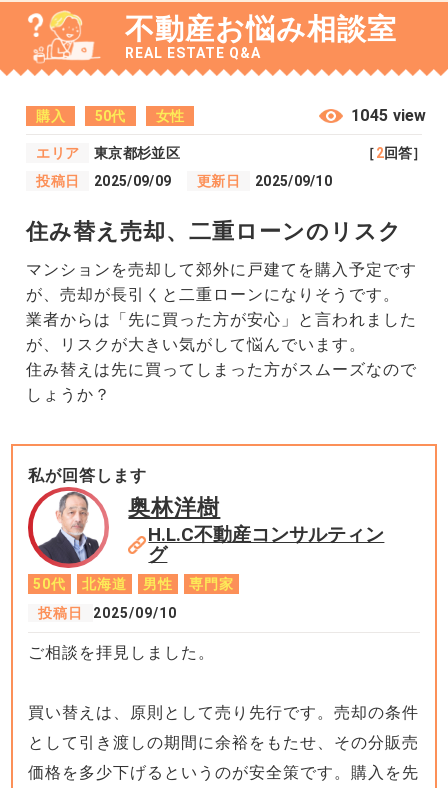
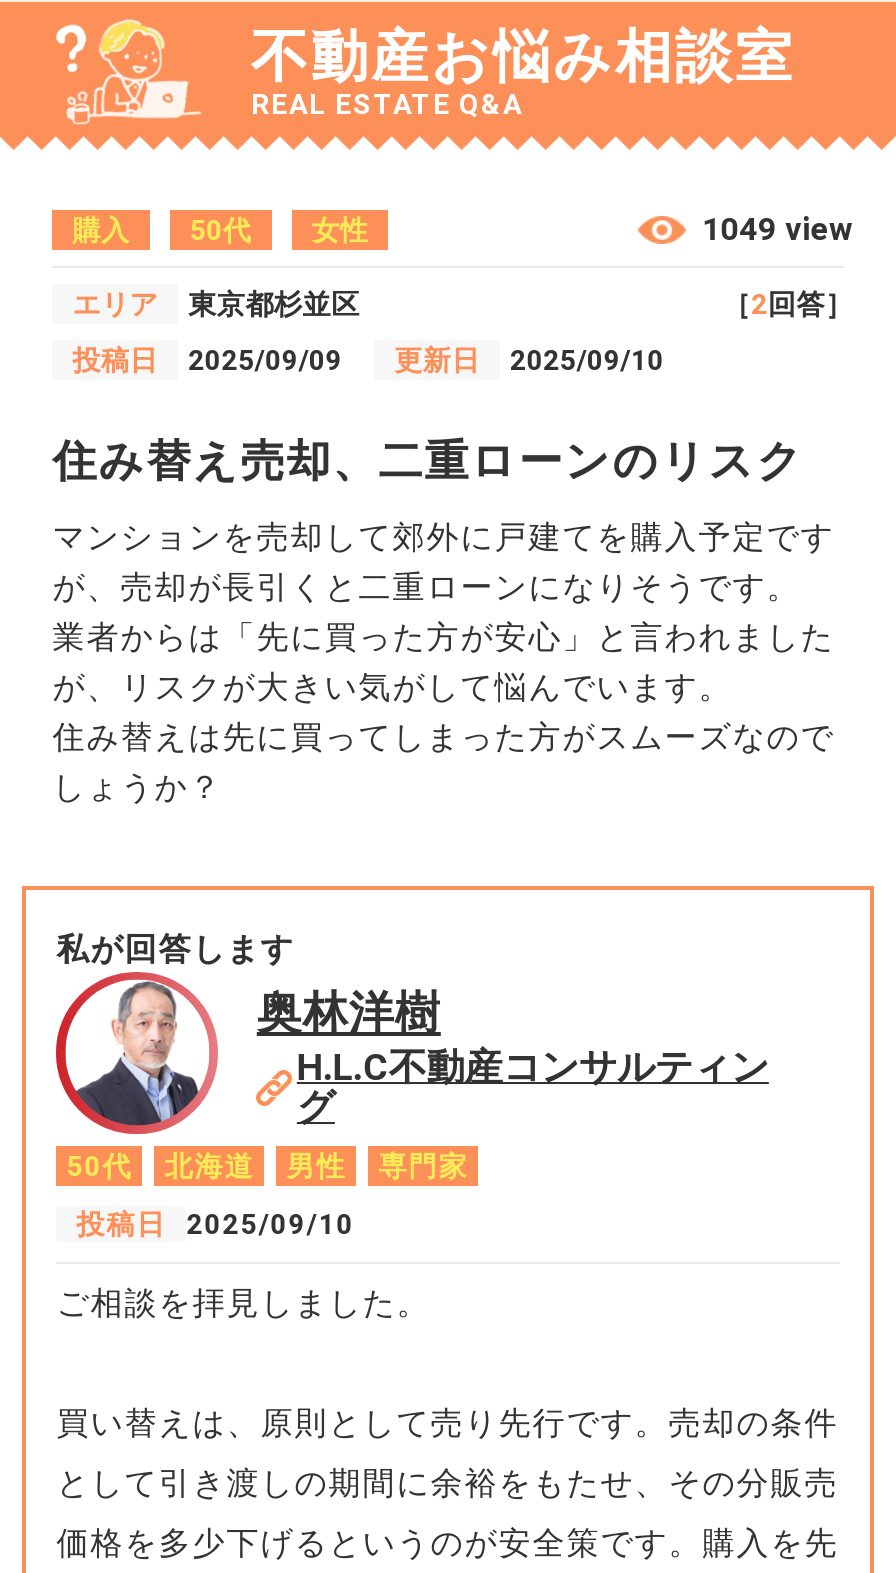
[351,106,427,125] 1045 view -> [702,210,854,248] 1049 view

